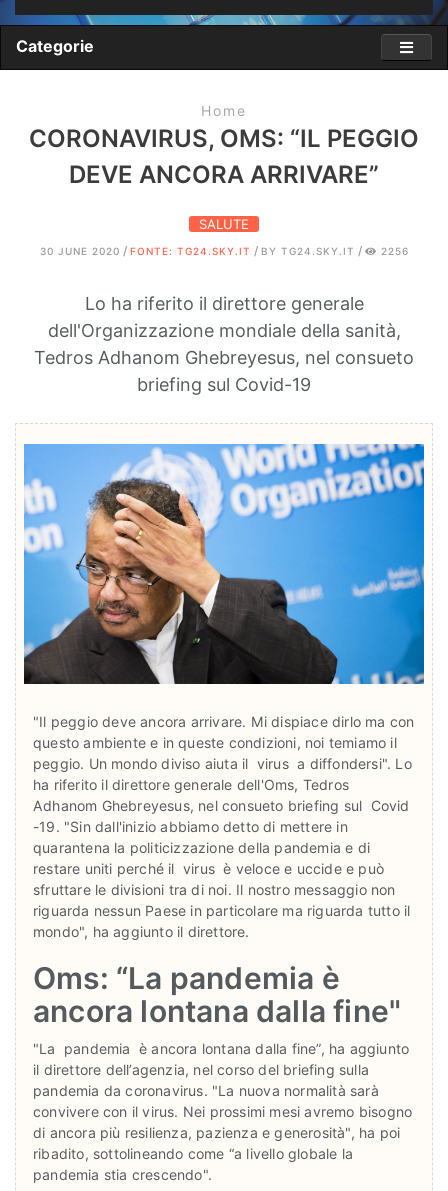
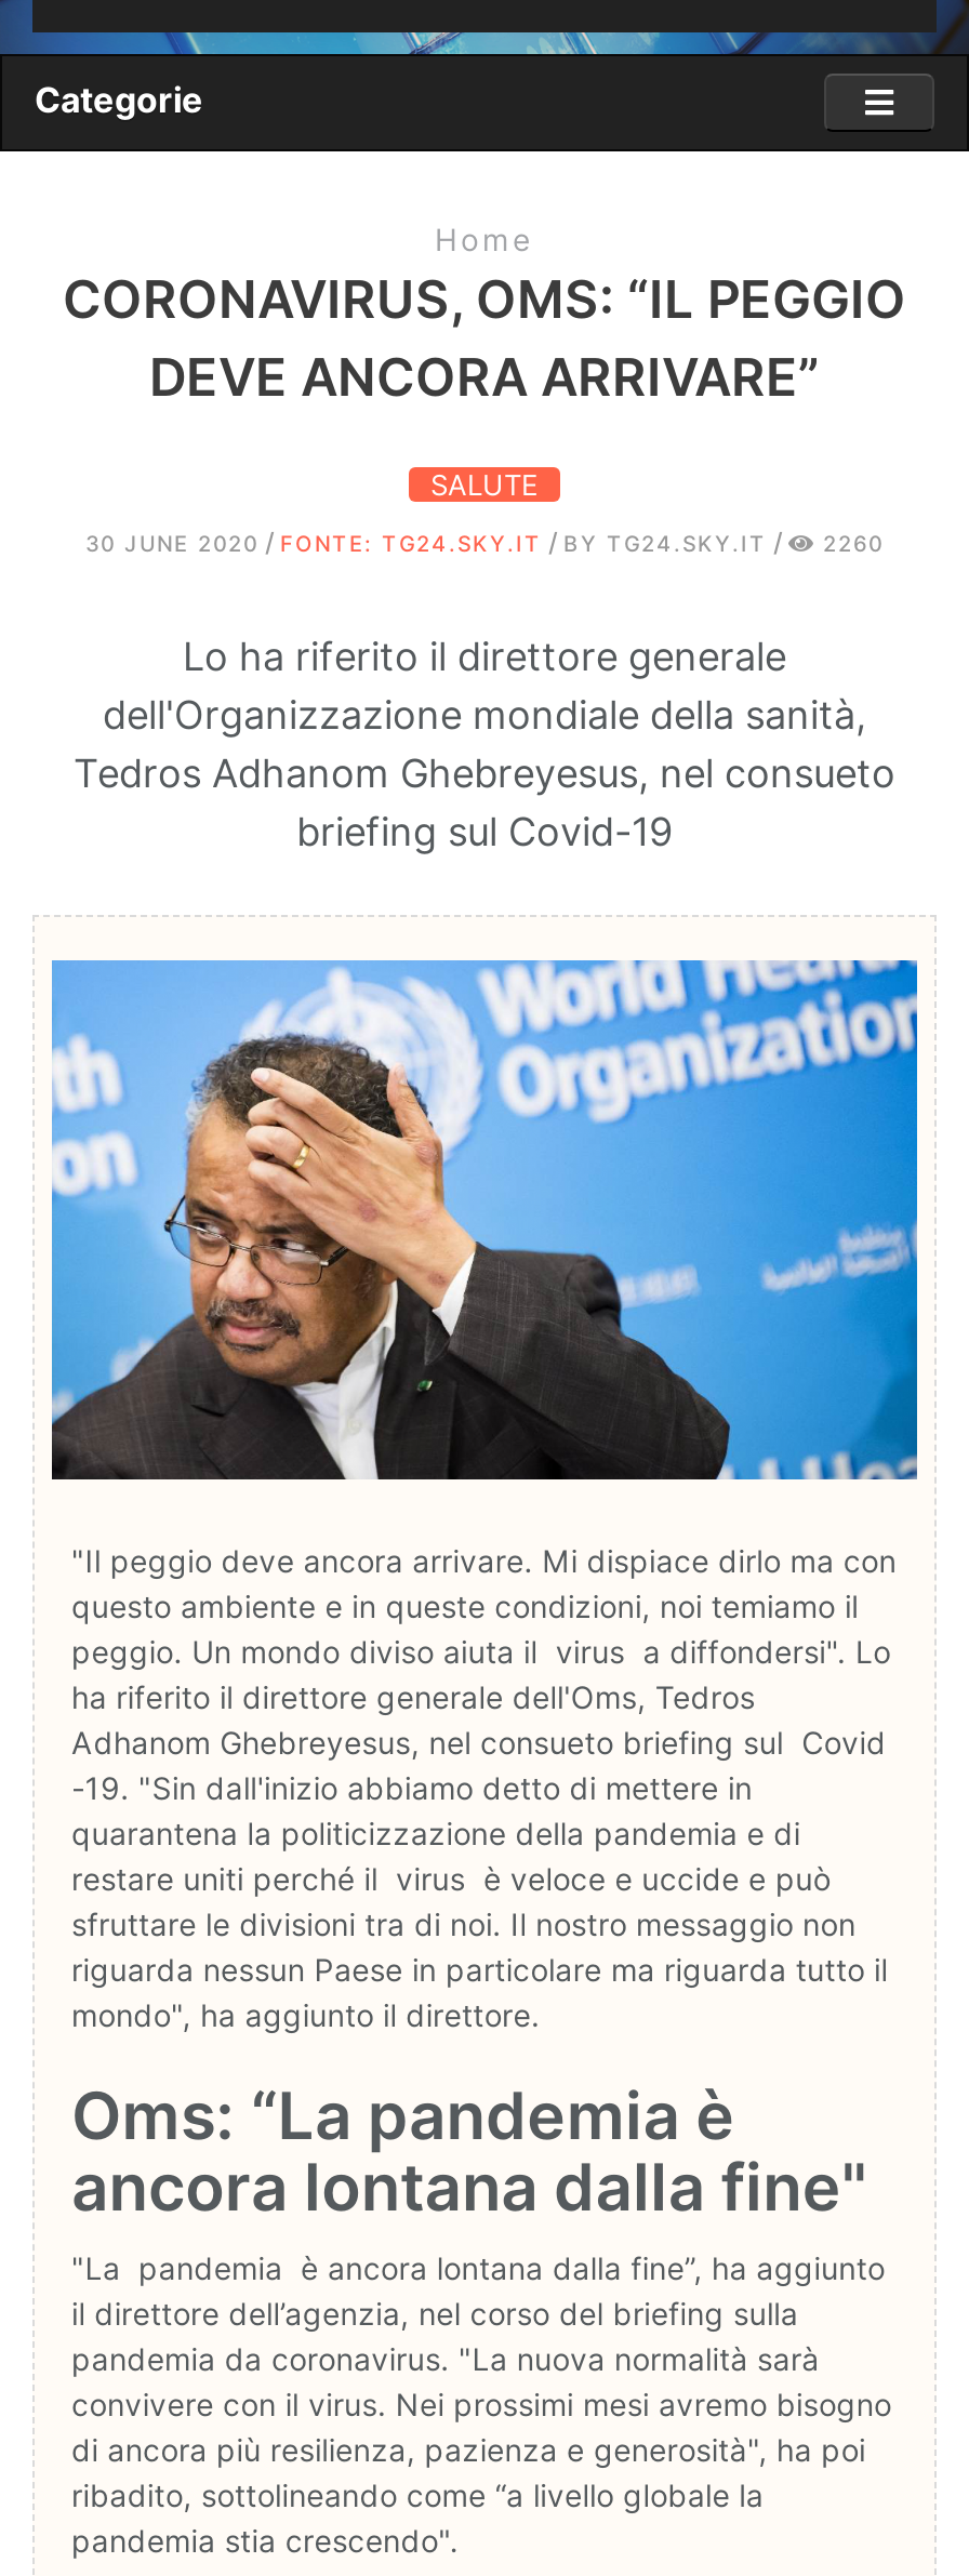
[39,243,408,258] 30 JUNE 2020 / FONTE: TG24.SKY.IT / BY TG24.SKY.IT / 2256 -> [85,526,884,558] 30 JUNE 2020 / FONTE: TG24.SKY.IT / BY TG24.SKY.IT / 2260

